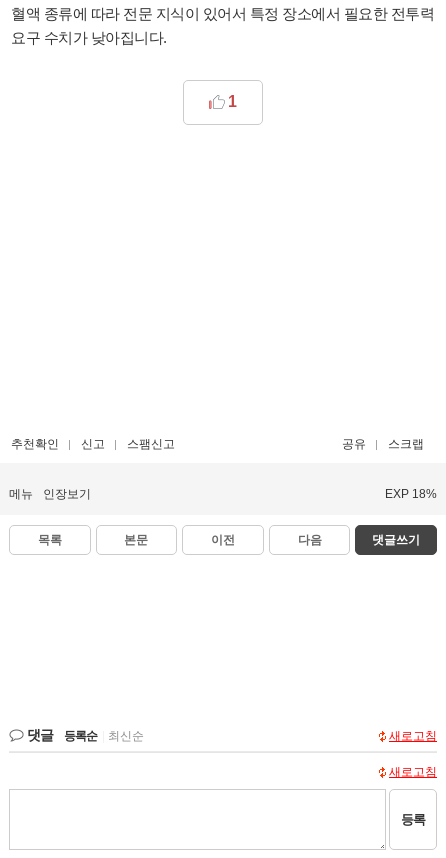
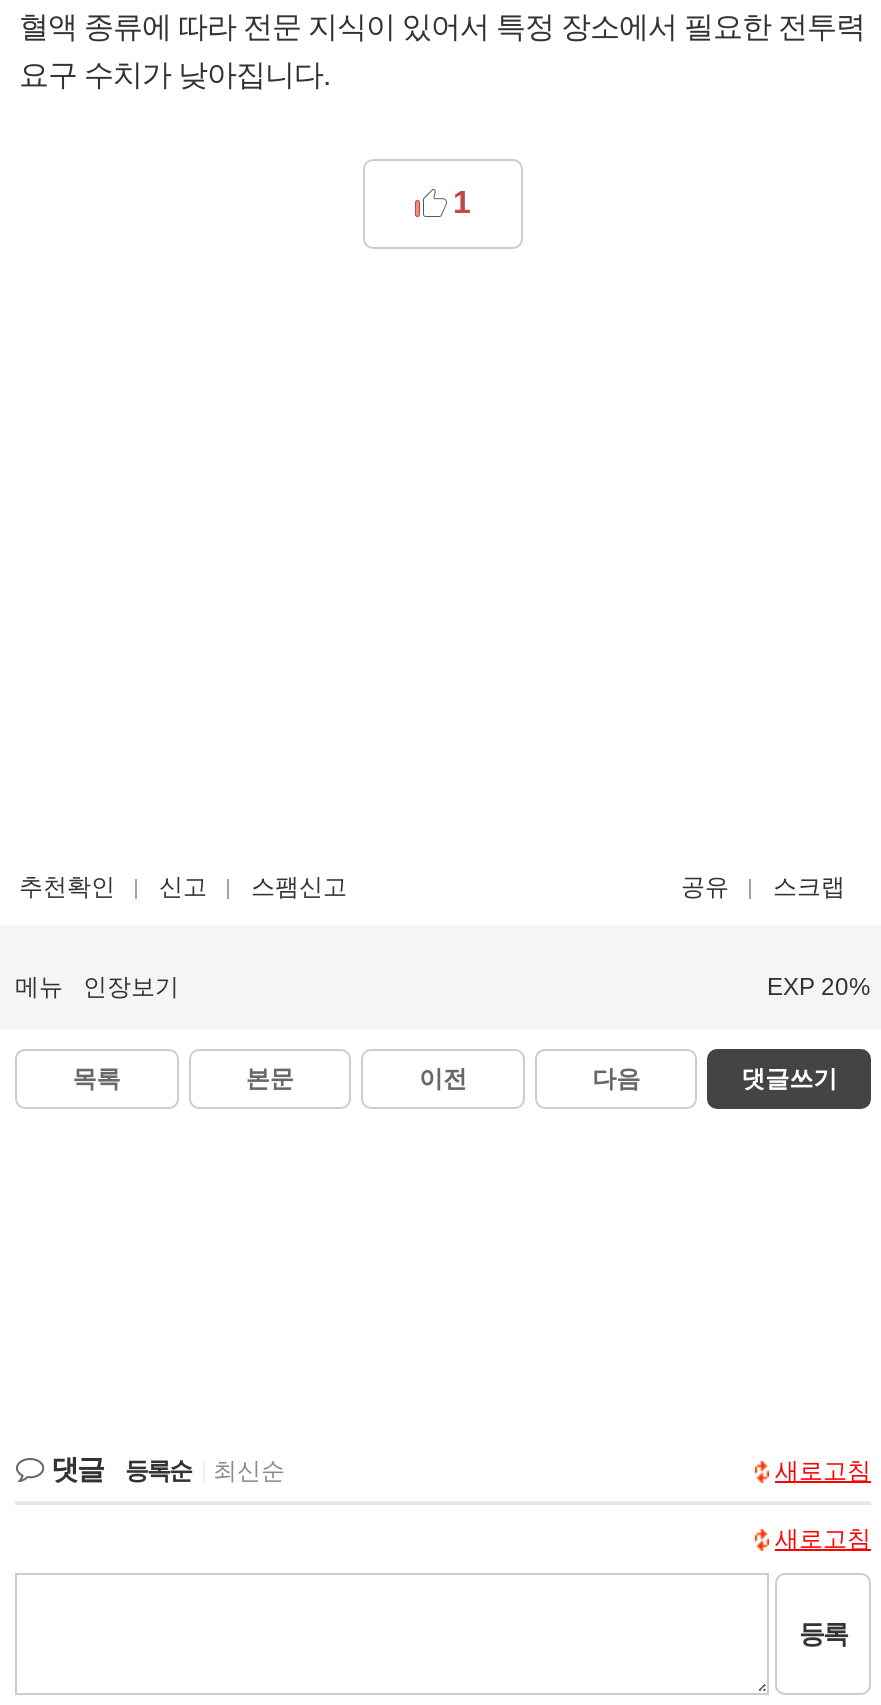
[385,487,437,501] EXP 18% -> [767,973,871,1001] EXP 20%

